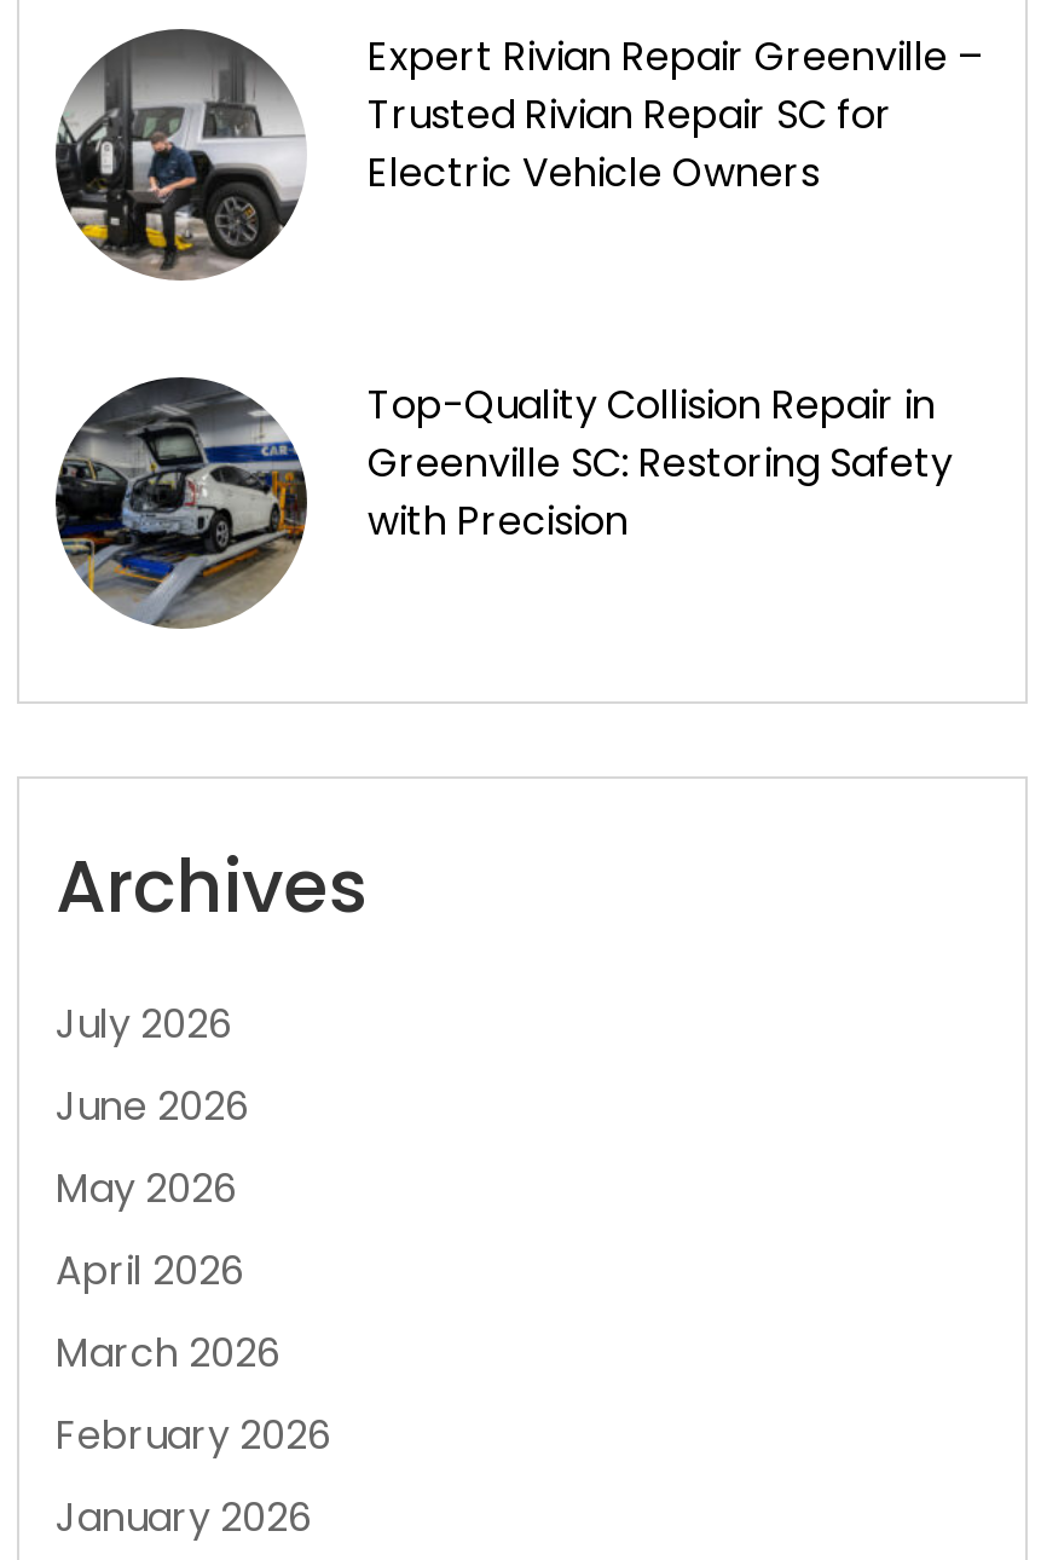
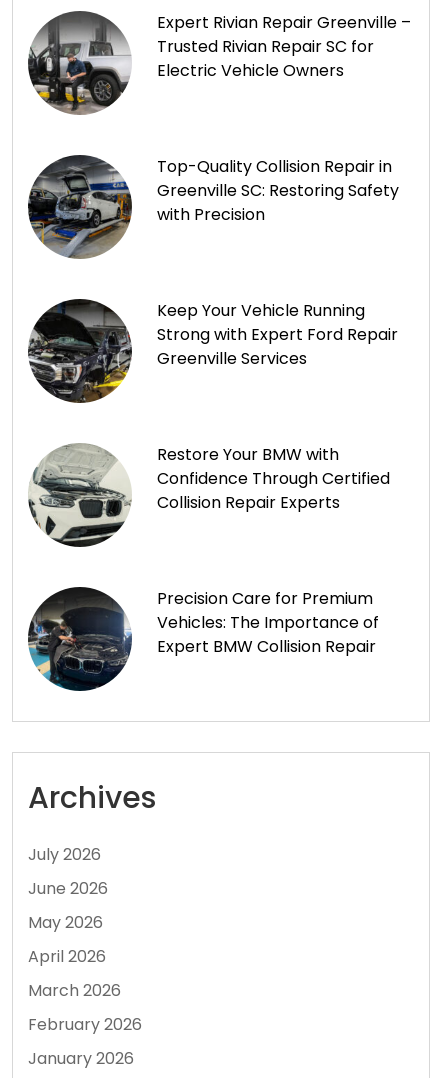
none -> [27,298,398,404] [image] | Keep Your Vehicle Running | Strong with Expert Ford Repair | Greenville Services
none -> [28,443,390,547] [image] | Restore Your BMW with | Confidence Through Certified | Collision Repair Experts
none -> [28,587,379,692] [image] | Precision Care for Premium | Vehicles: The Importance of | Expert BMW Collision Repair

